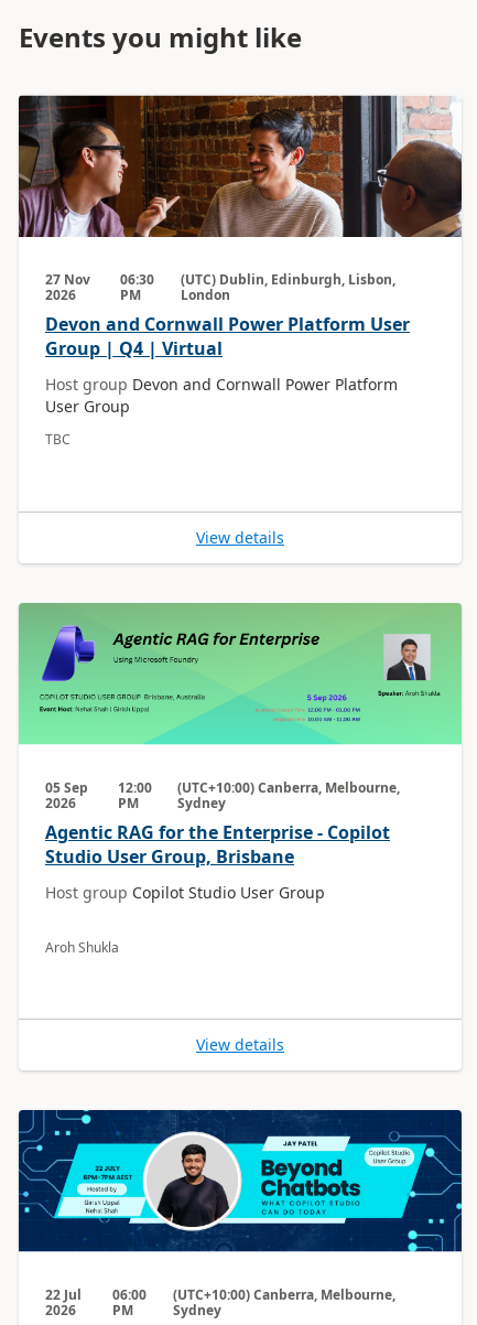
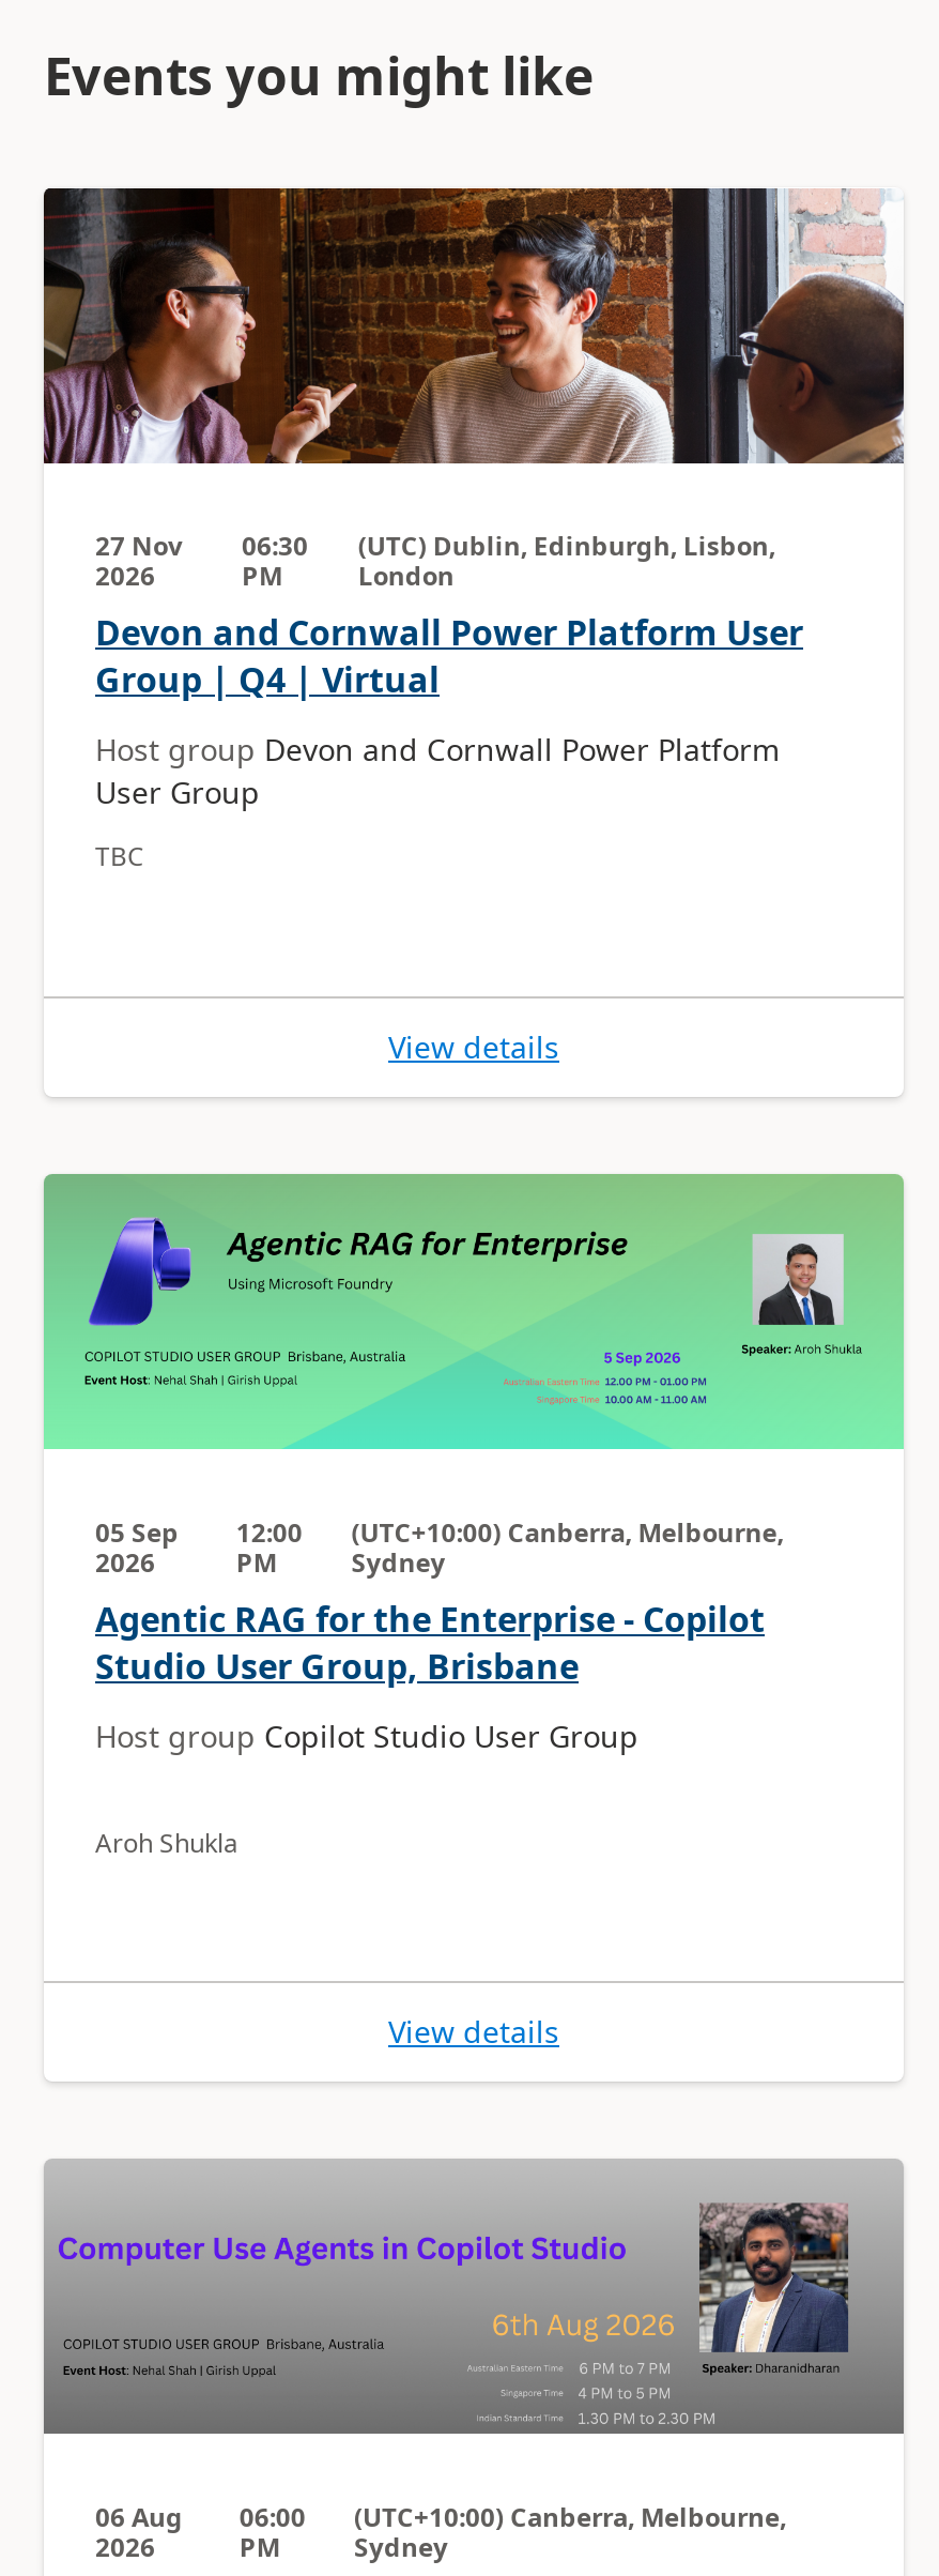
[18,1109,463,1304] [image] | 22 Jul 06:00 (UTC+10:00) Canberra, Melbourne, -> [42,2159,906,2535] [image] | 06 Aug 06:00 (UTC+10:00) Canberra, Melbourne,

